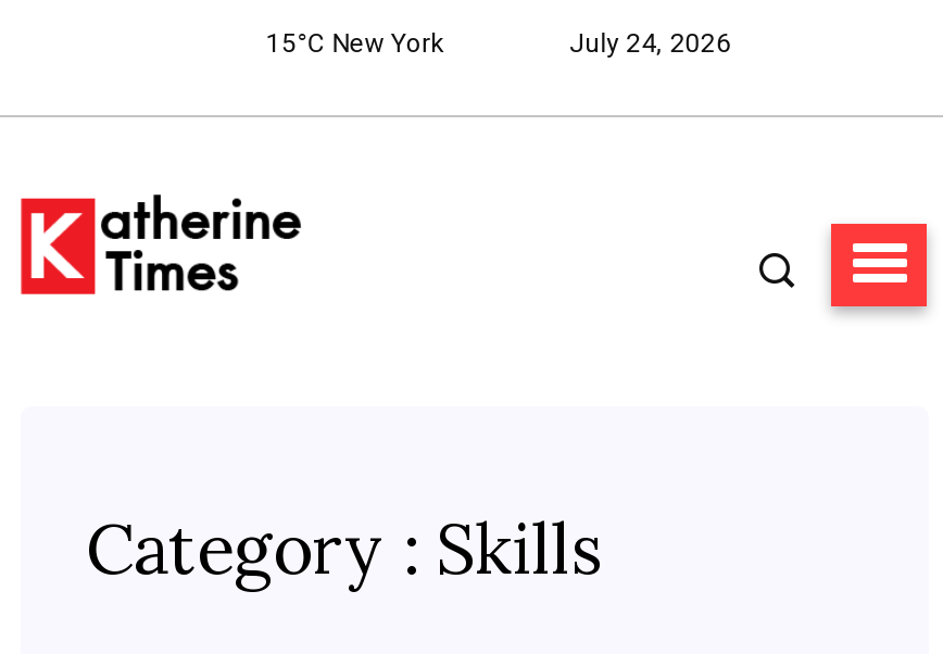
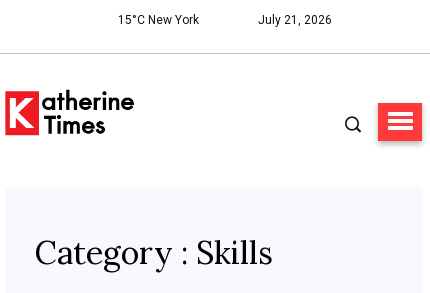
[569,28,731,59] July 24, 2026 -> [257,13,332,27] July 21, 2026

